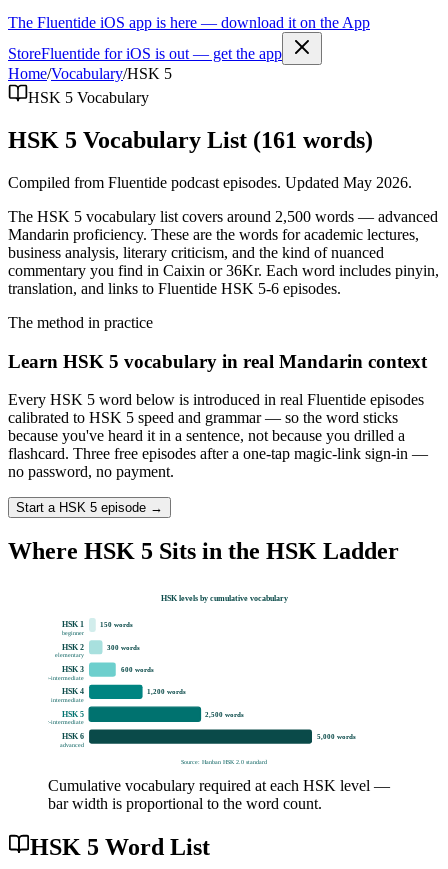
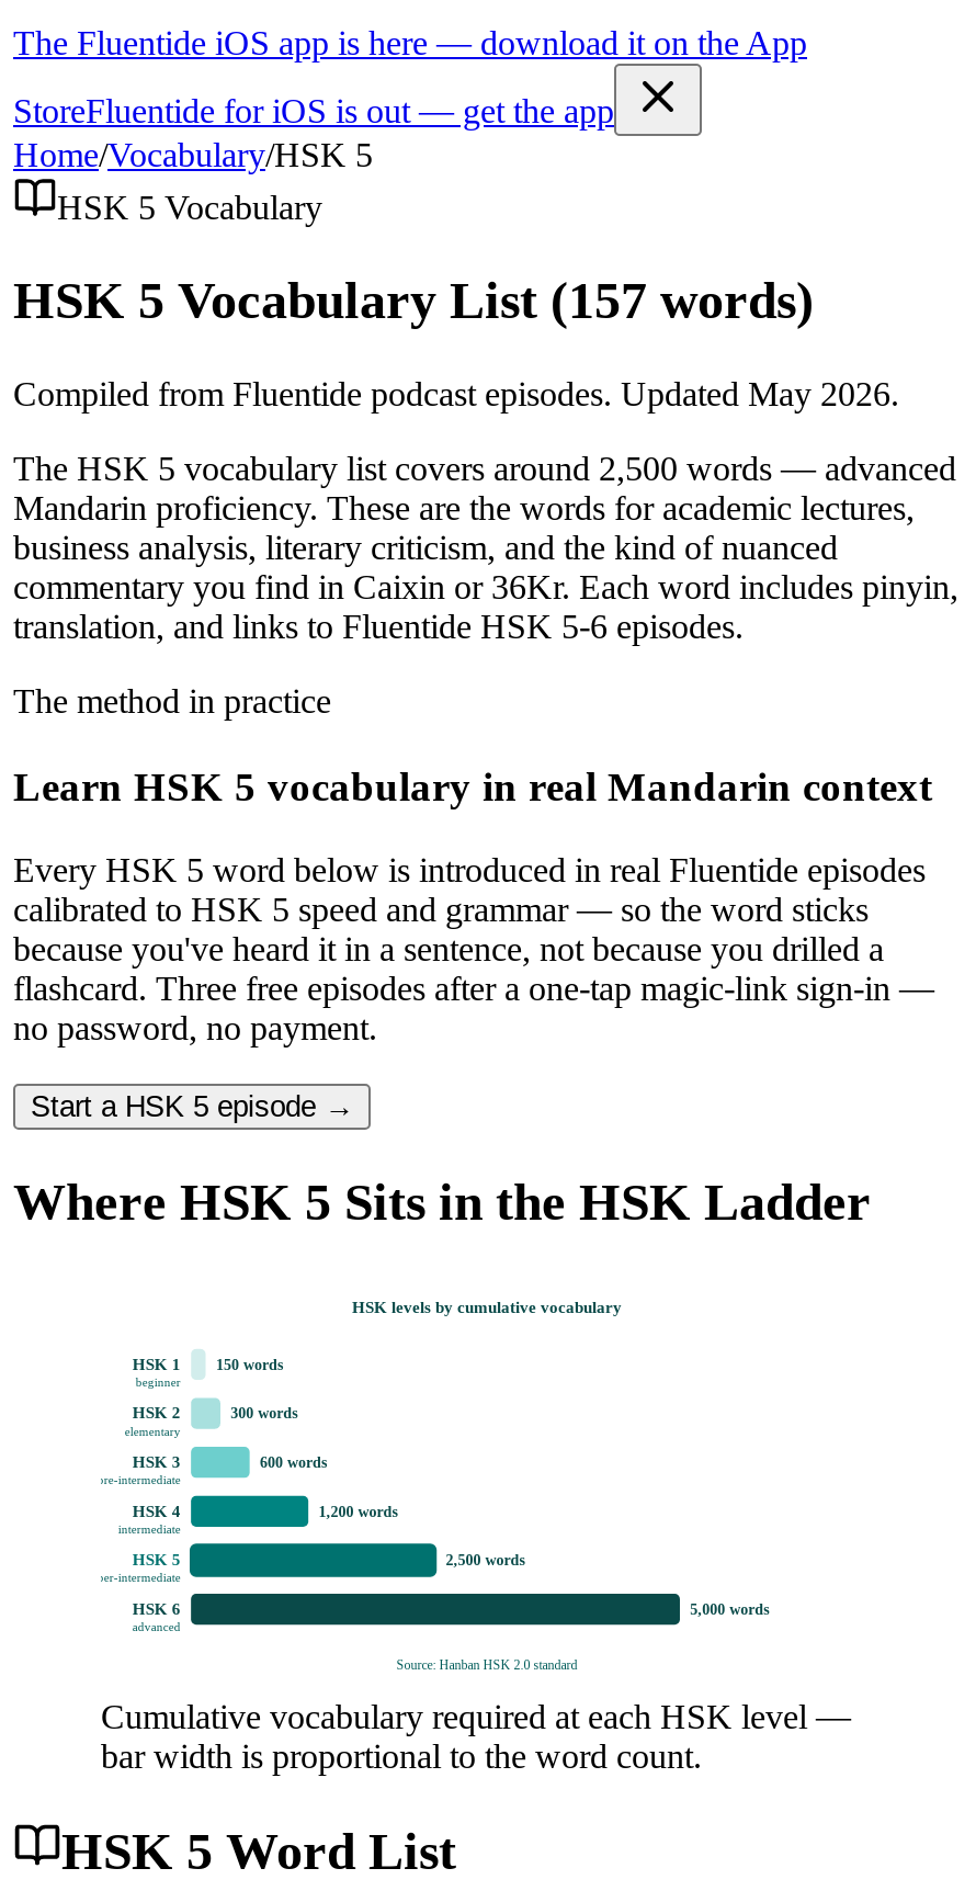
[8,127,373,153] HSK 5 Vocabulary List (161 words) -> [13,272,814,329] HSK 5 Vocabulary List (157 words)

